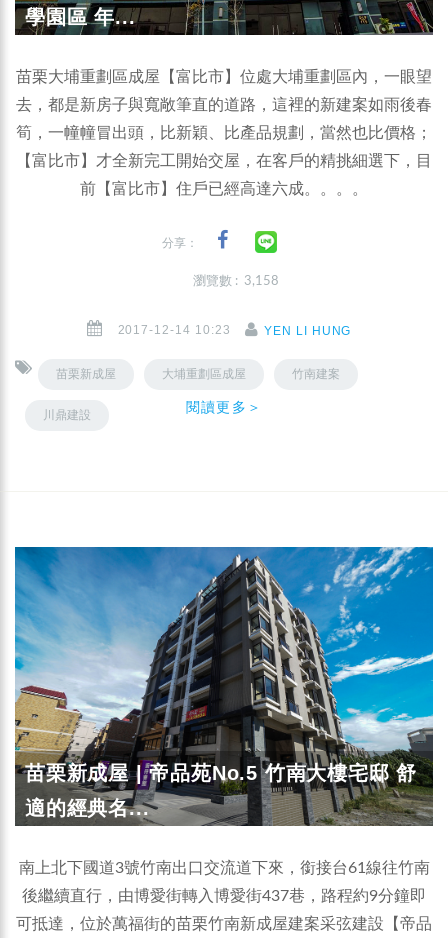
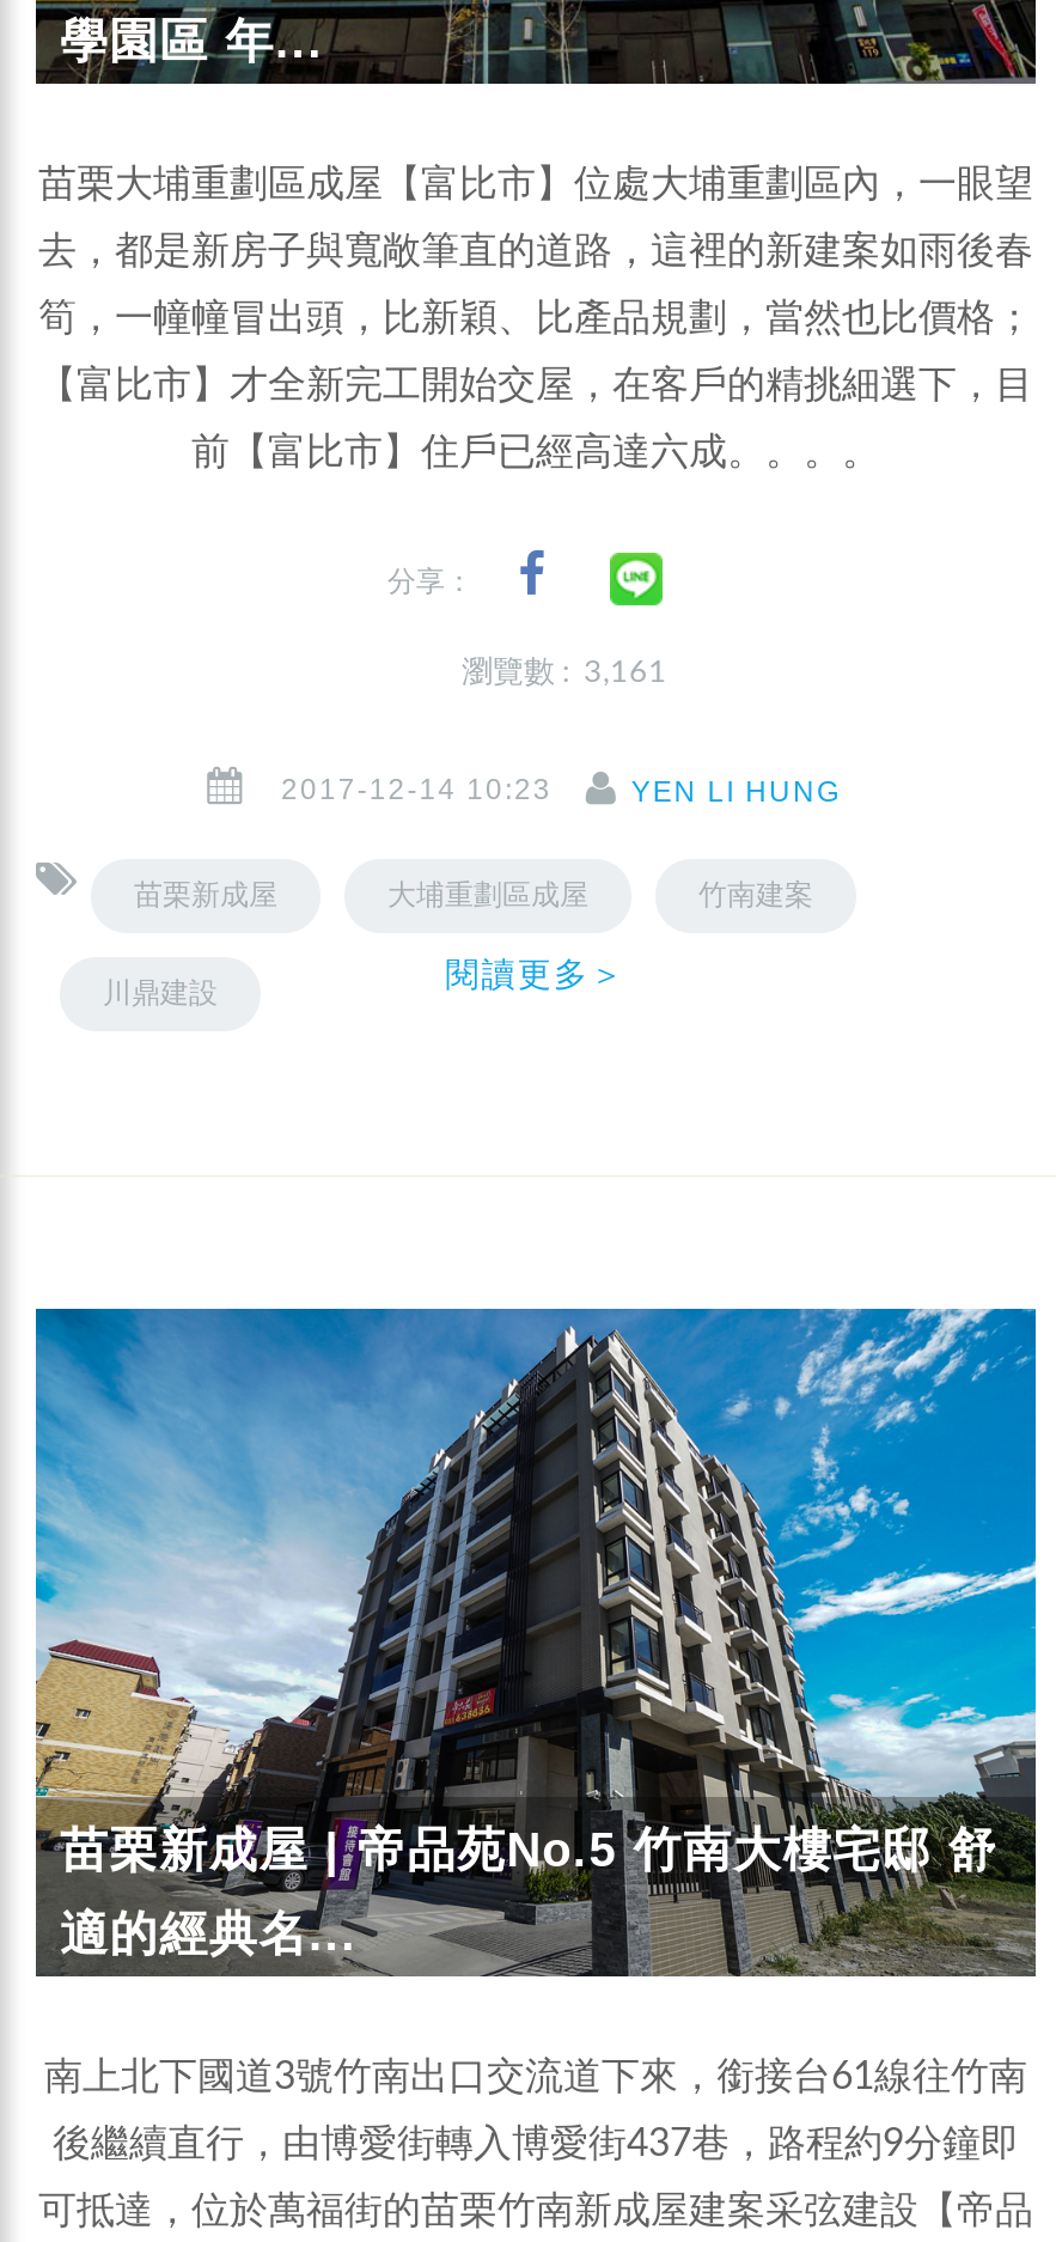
[193,275,279,288] 瀏覽數 : 3,158 -> [462,658,667,690] 瀏覽數 : 3,161

